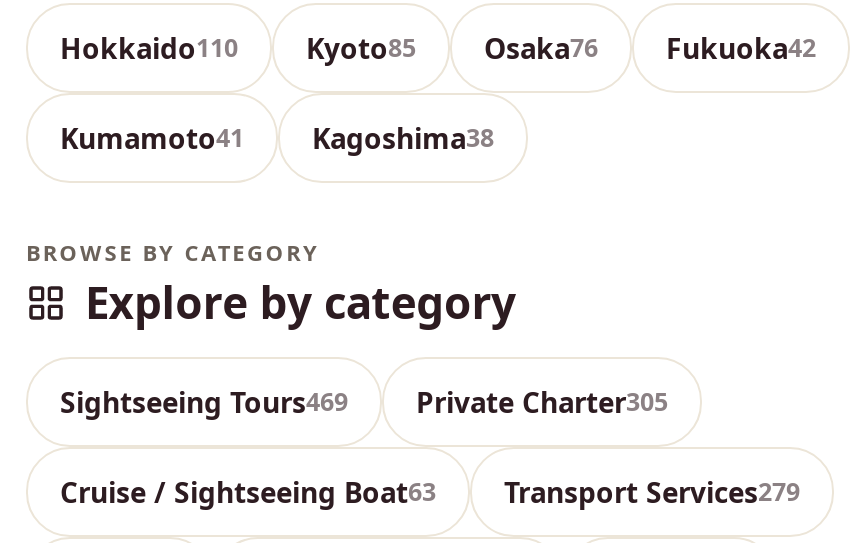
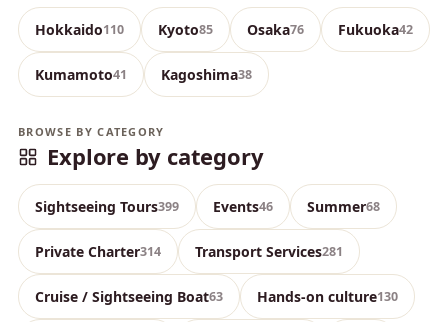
[60,382,668,420] Sightseeing Tours469 | Private Charter305 -> [35,196,380,260] Sightseeing Tours399 | Events46 | Summer68 | Private Charter314 | Transport Services281
[504,472,800,510] Transport Services279 -> [257,286,398,305] Hands-on culture130

